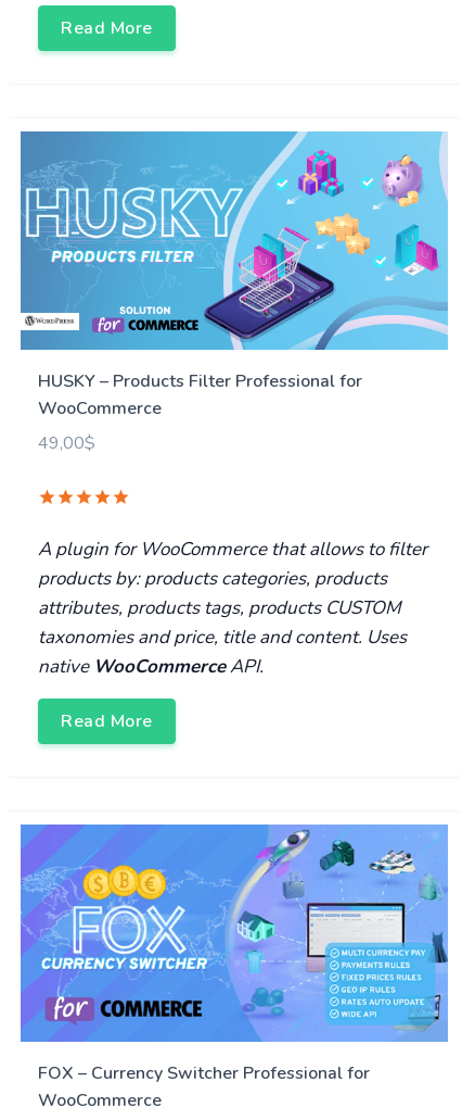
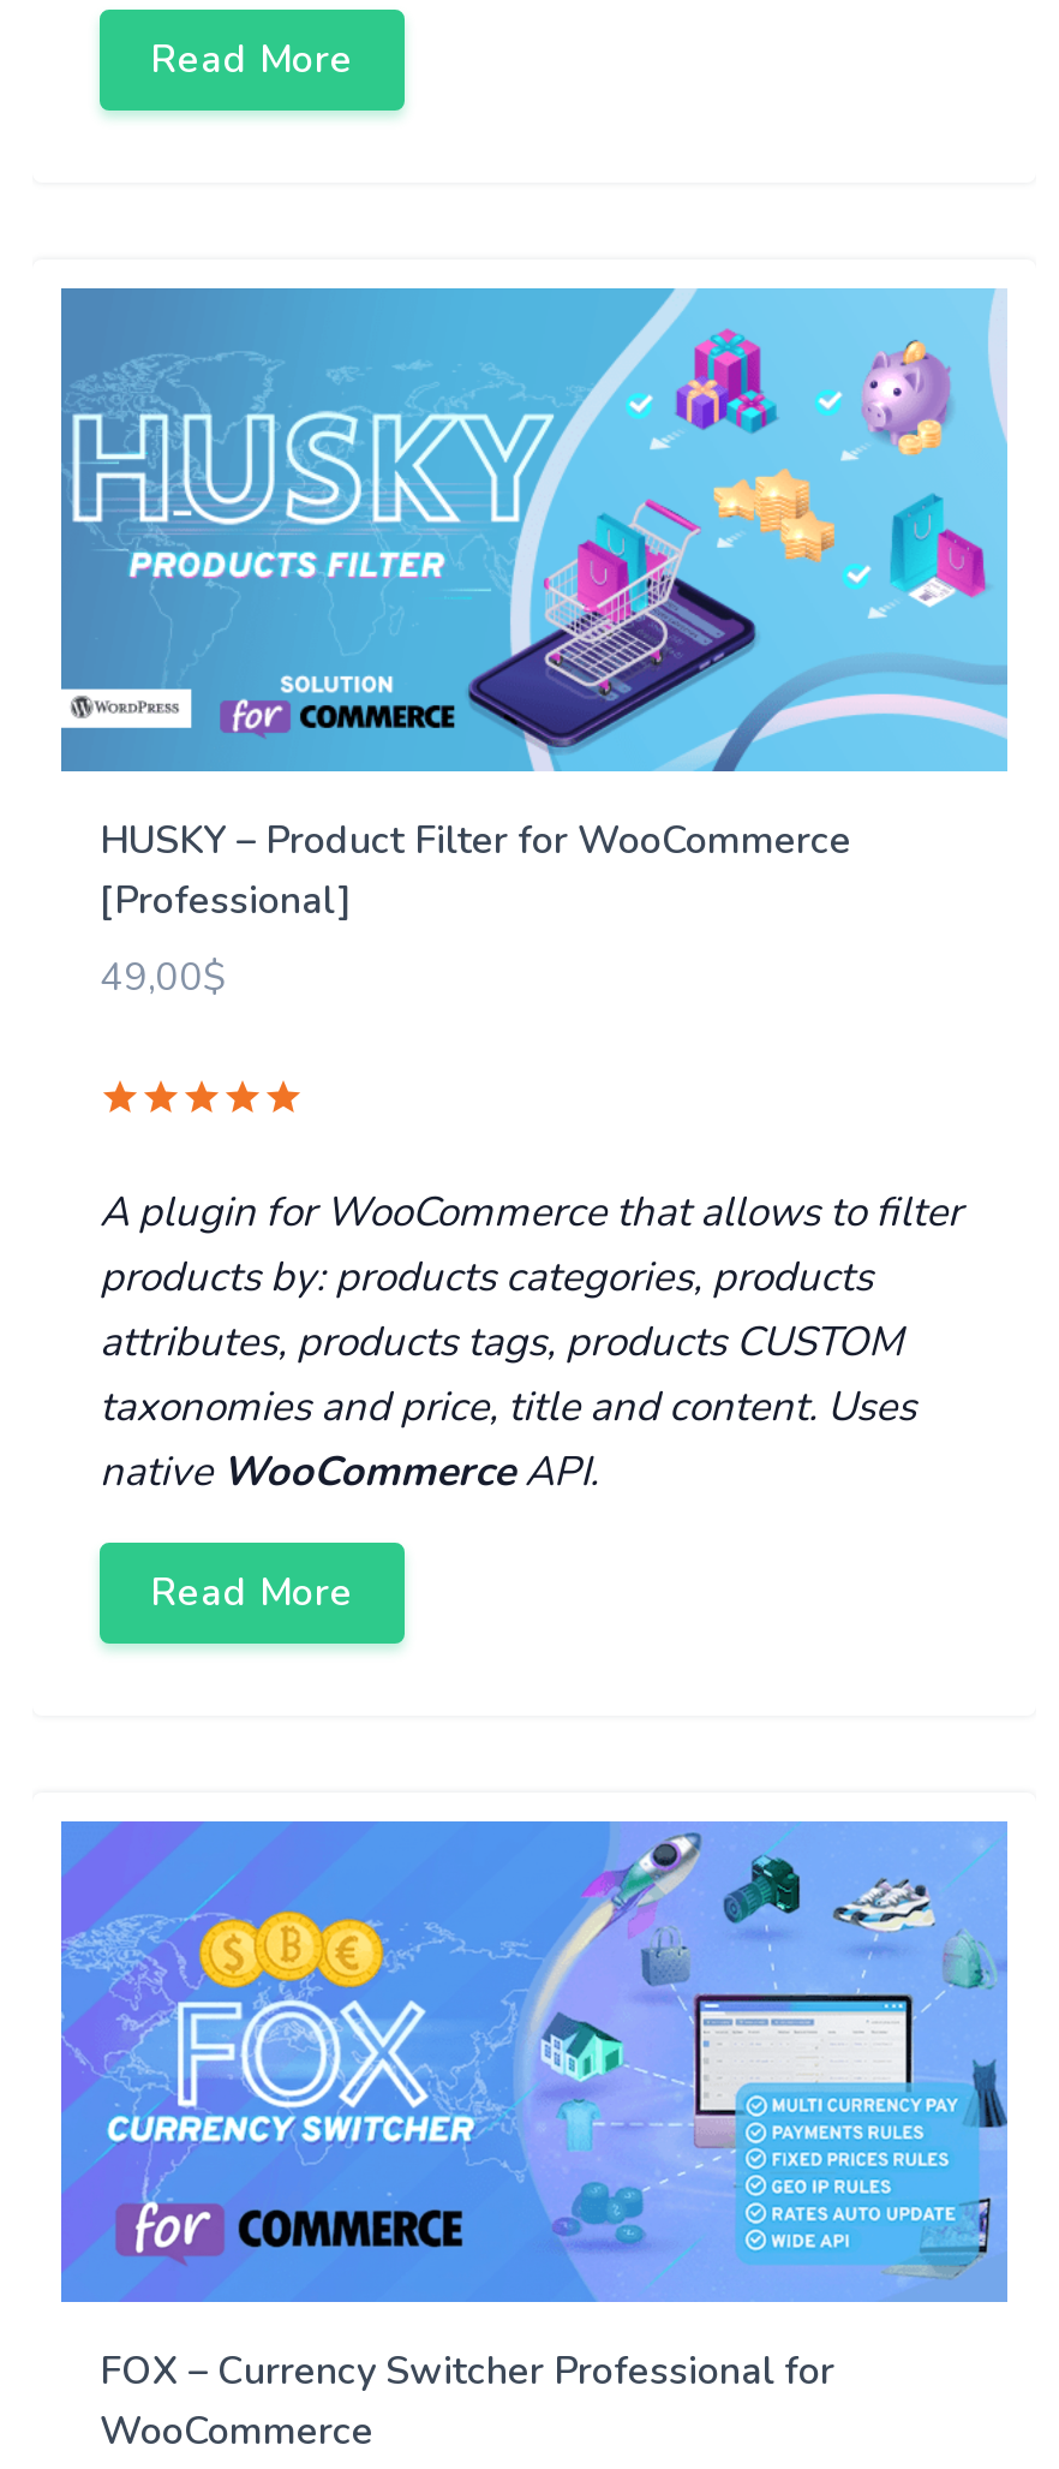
[38,369,362,420] HUSKY – Products Filter Professional for | WooCommerce -> [100,814,851,927] HUSKY – Product Filter for WooCommerce | [Professional]

